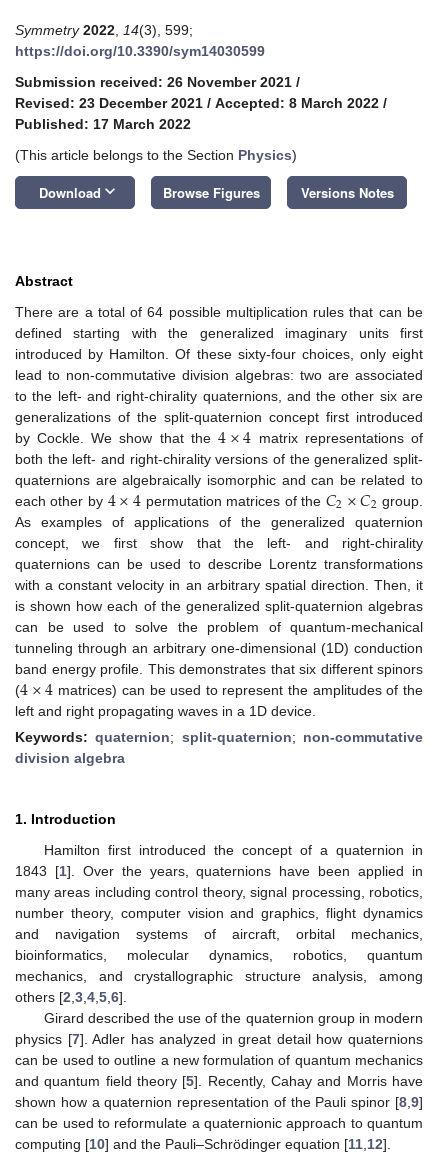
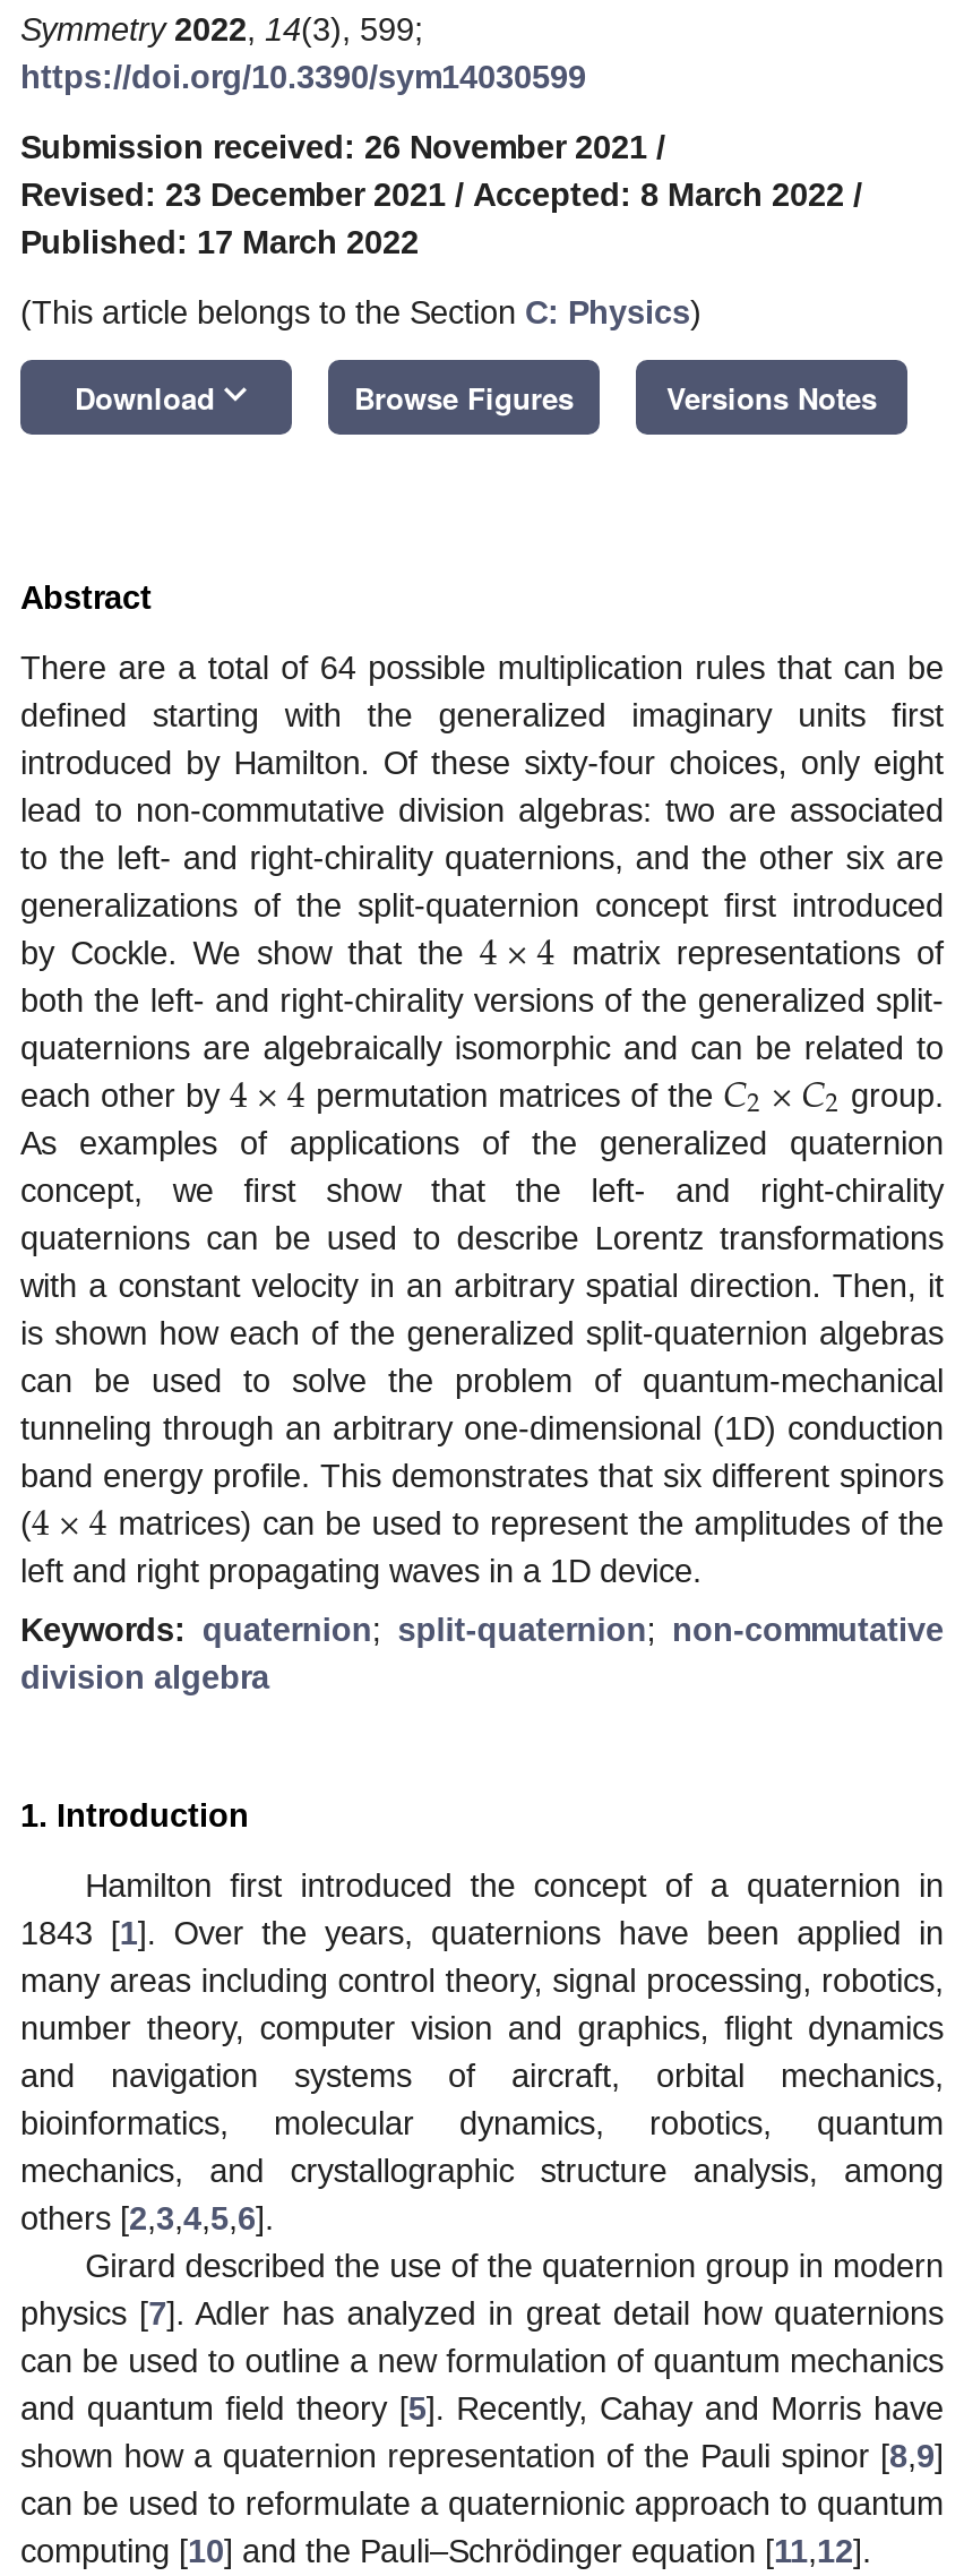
[15,147,297,163] (This article belongs to the Section Physics) -> [20,294,702,330] (This article belongs to the Section C: Physics)

